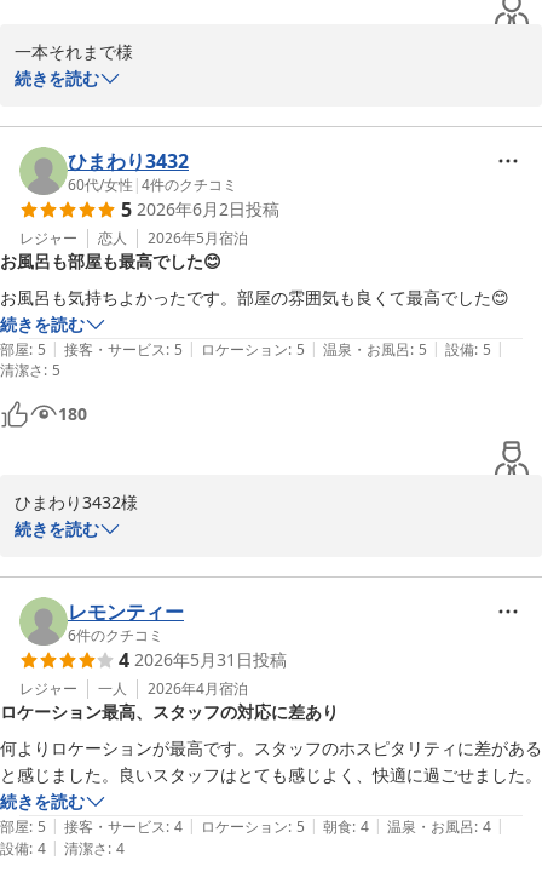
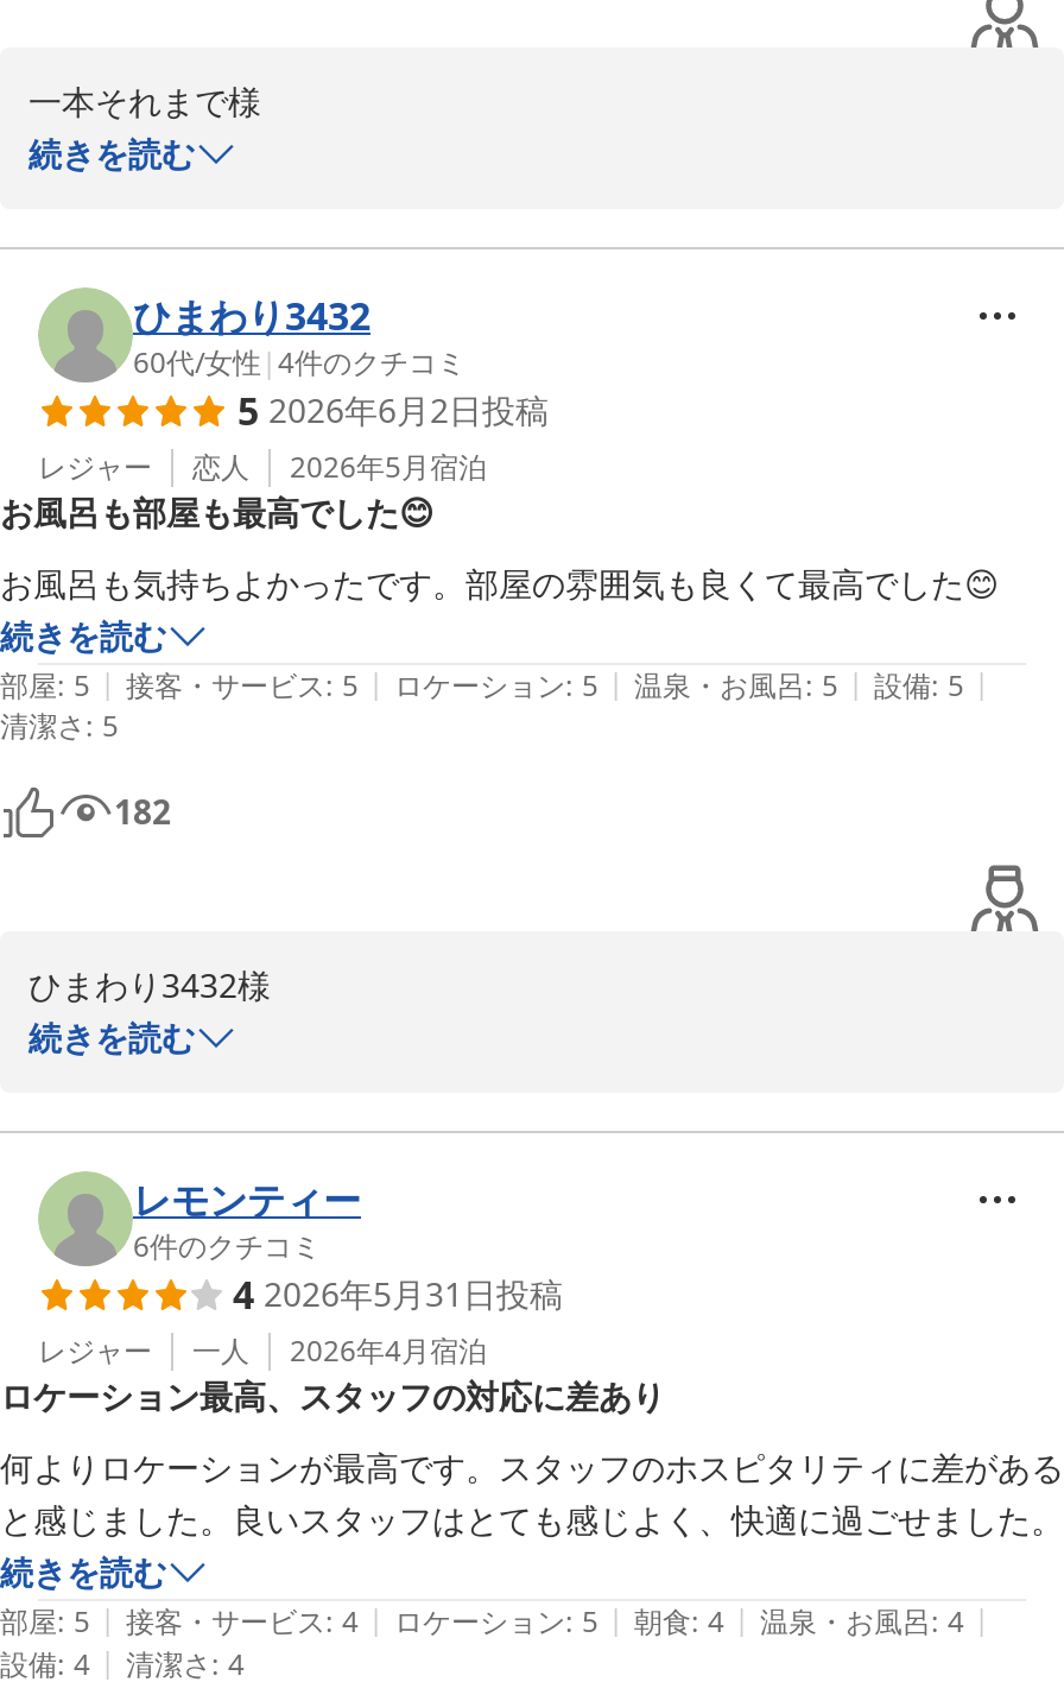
[58,402,87,425] 180 -> [114,789,171,834] 182

